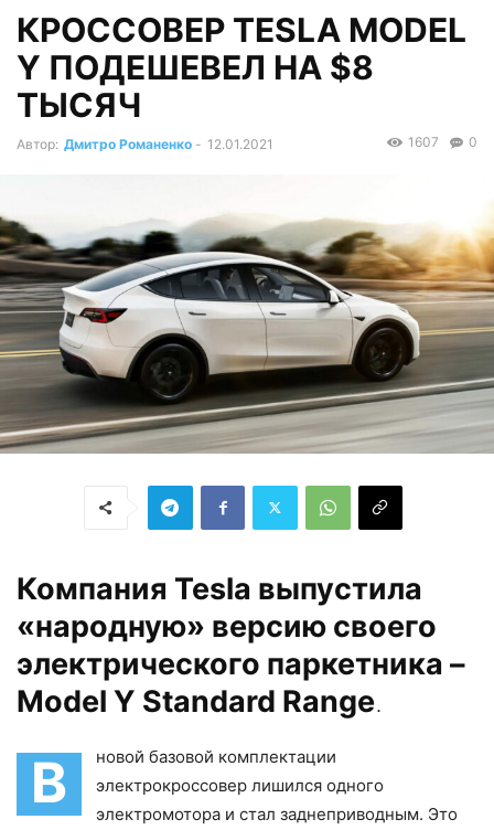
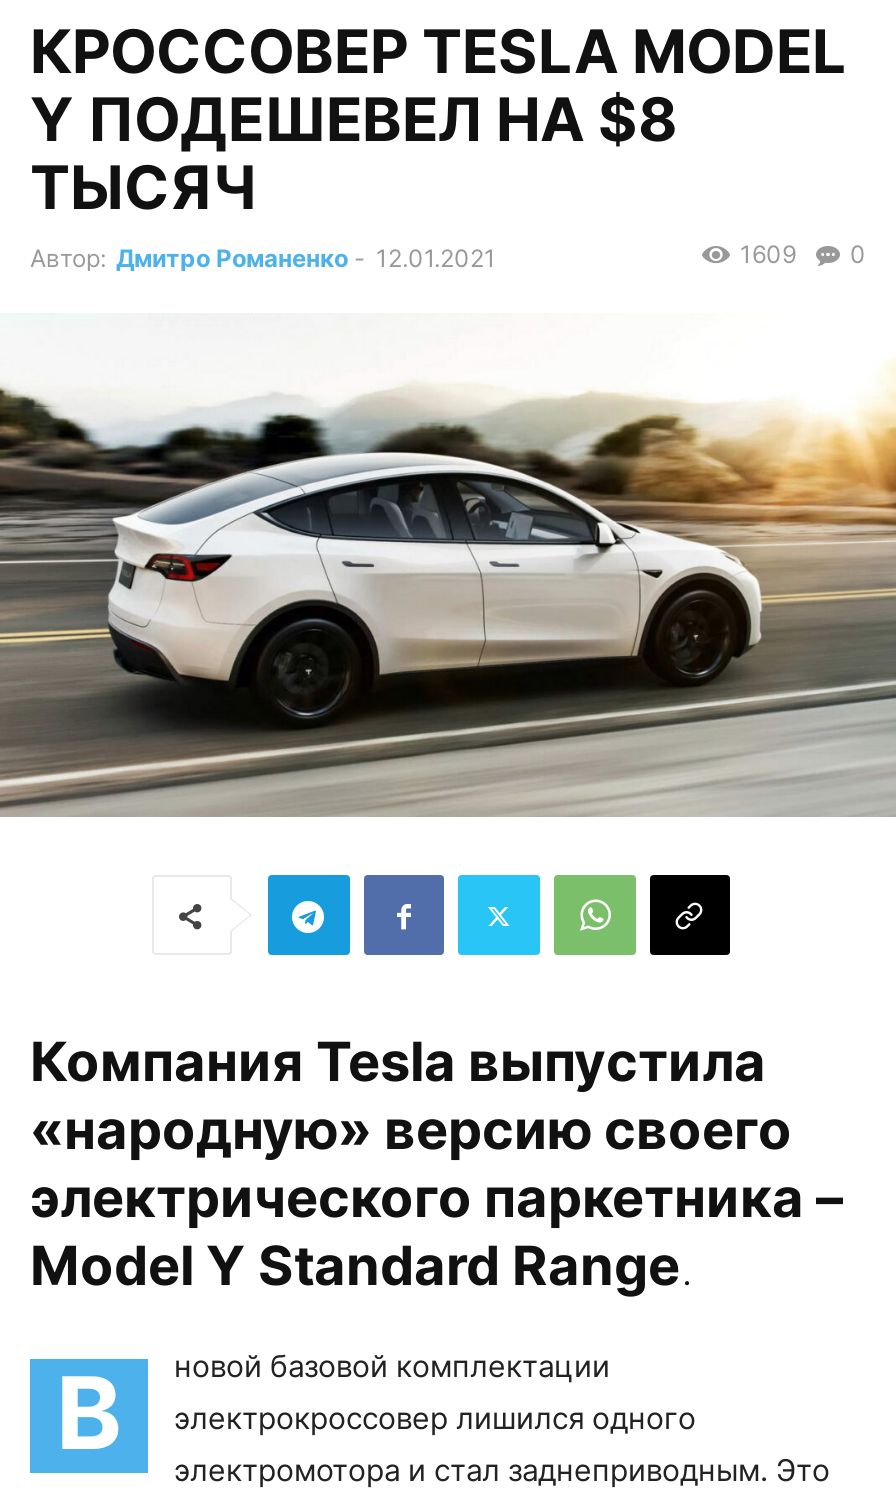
[408,134,477,150] 1607 0 -> [740,239,866,269] 1609 0

